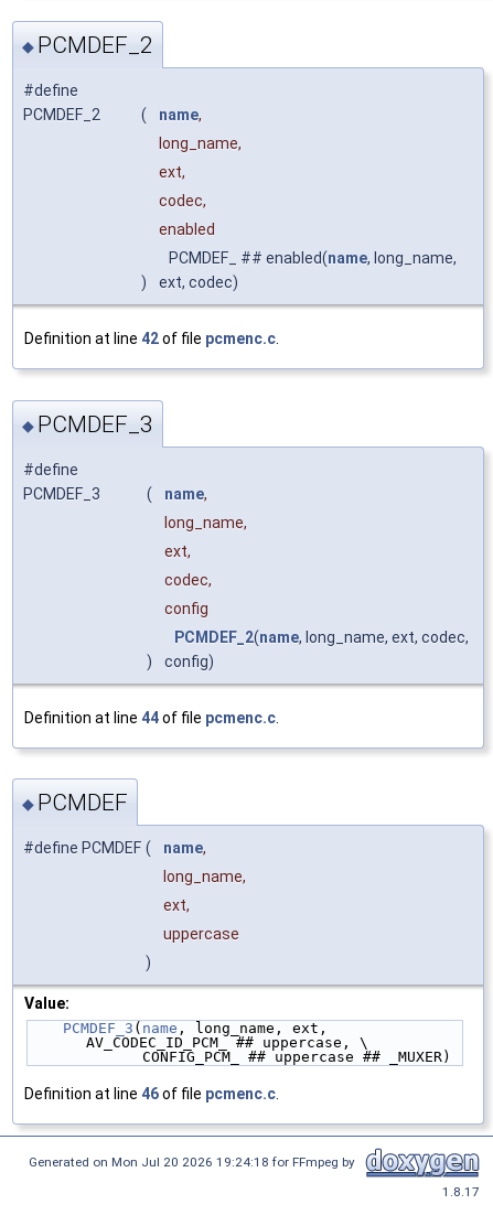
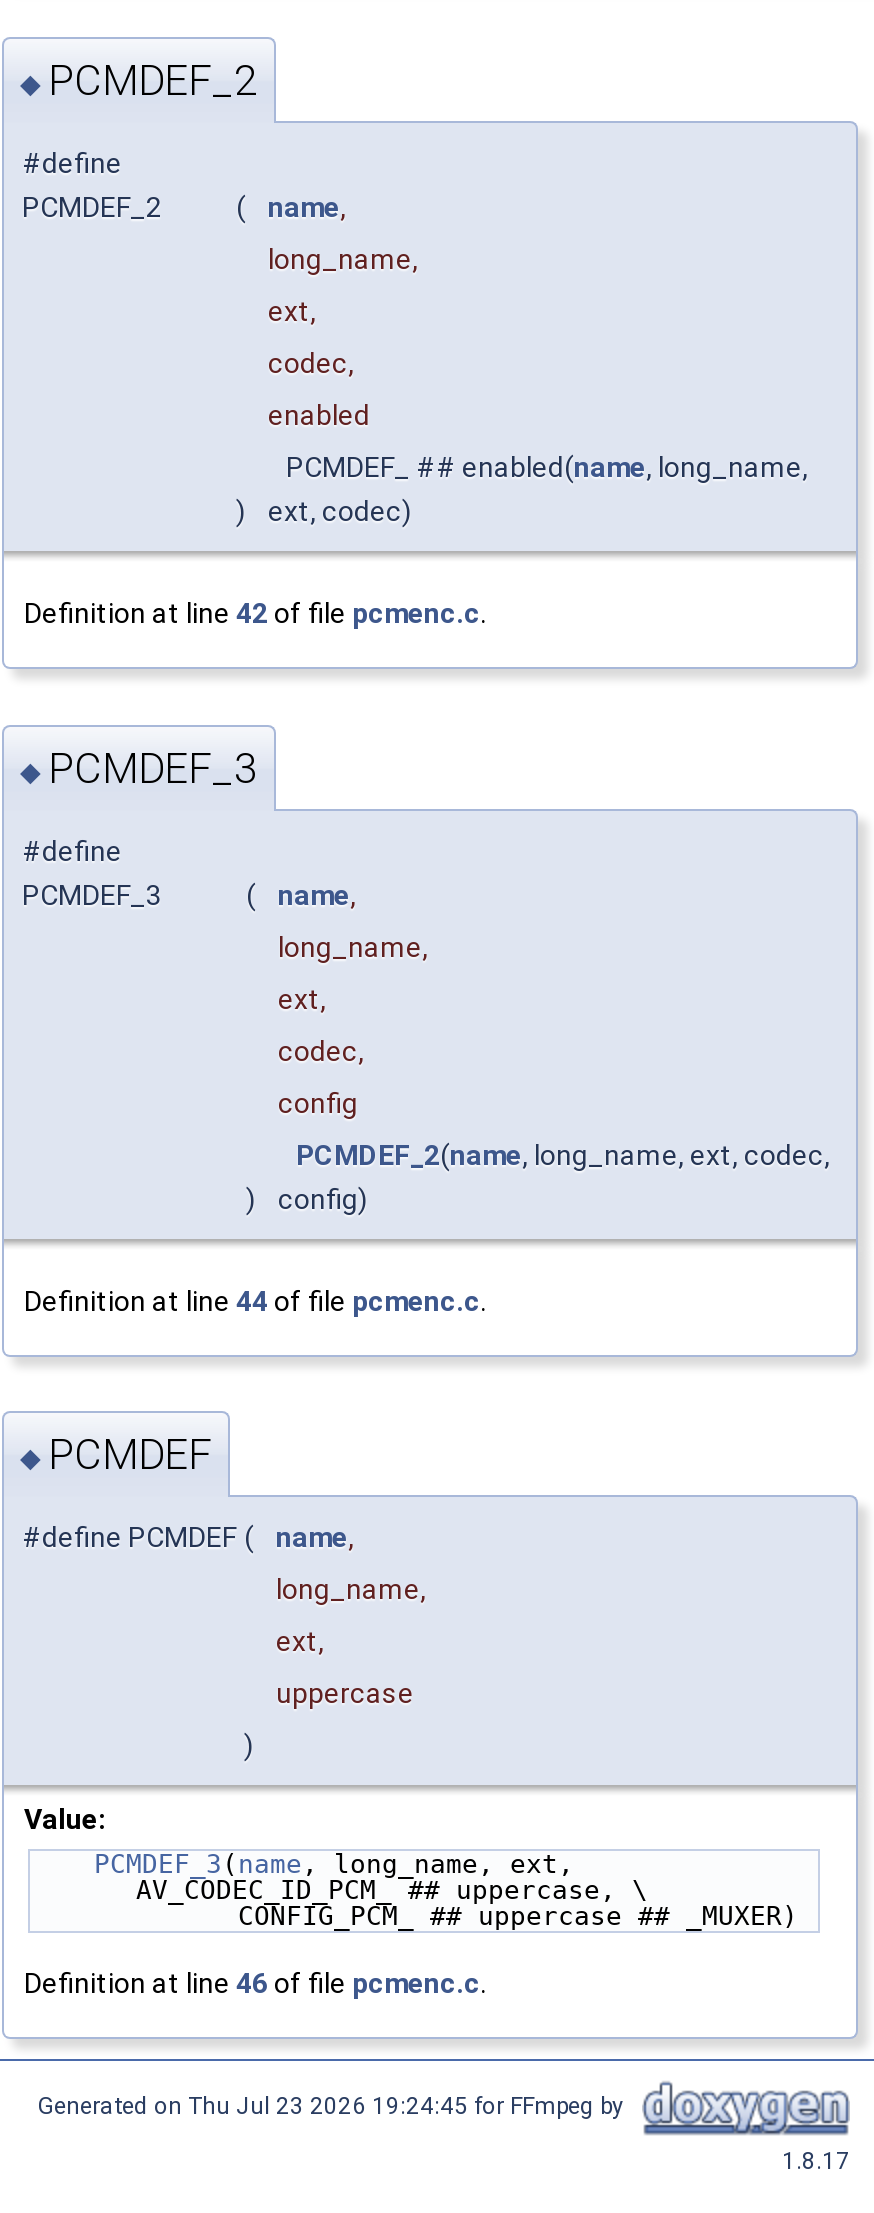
[29,1154,362,1170] Generated on Mon Jul 20 2026 19:24:18 for FFmpeg by -> [38,2093,636,2121] Generated on Thu Jul 23 2026 19:24:45 for FFmpeg by

